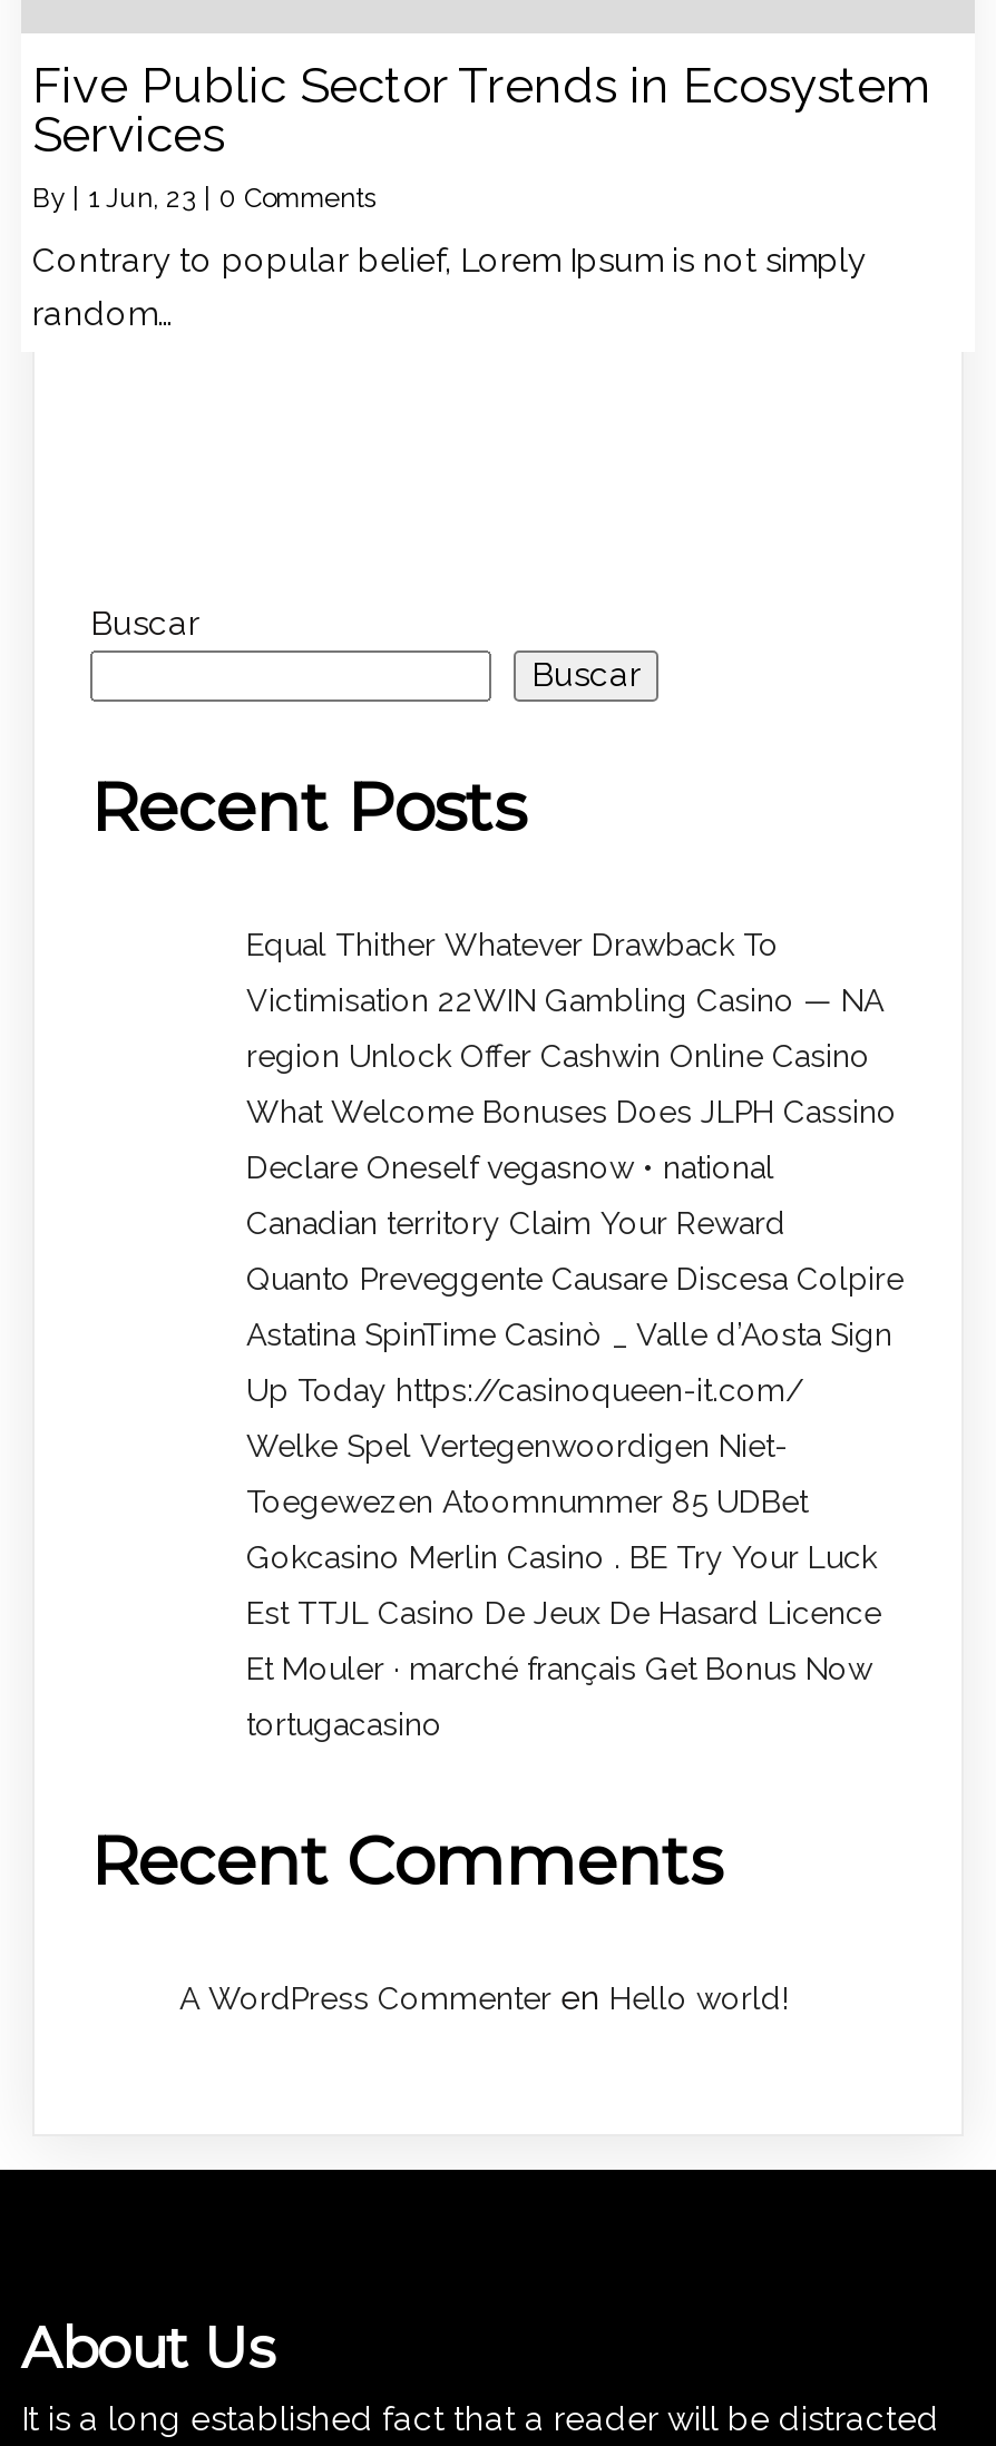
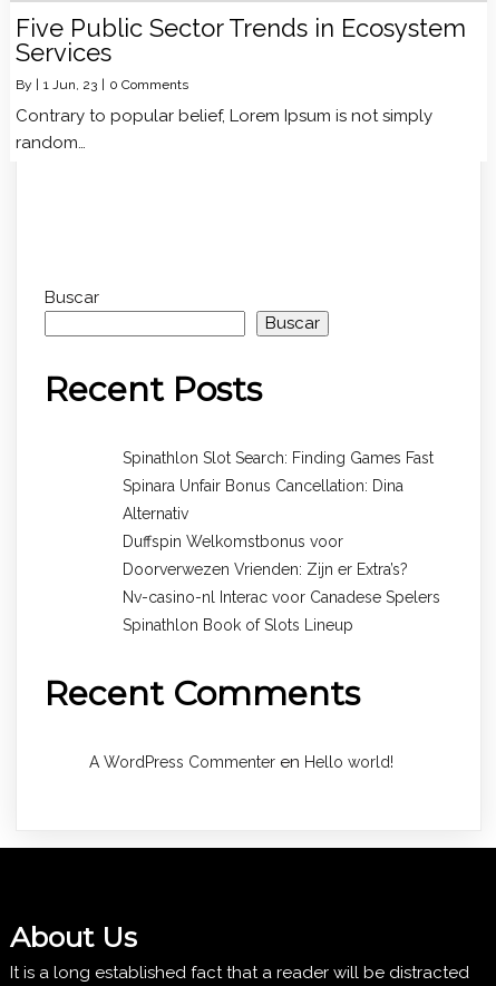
[246,928,904,1743] Equal Thither Whatever Drawback To | Victimisation 22WIN Gambling Casino — NA | region Unlock Offer Cashwin Online Casino | What Welcome Bonuses Does JLPH Cassino | Declare Oneself vegasnow • national | Canadian territory Claim Your Reward | Quanto Preveggente Causare Discesa Colpire | Astatina SpinTime Casinò _ Valle d’Aosta Sign | Up Today https://casinoqueen-it.com/ | Welke Spel Vertegenwoordigen Niet- | Toegewezen Atoomnummer 85 UDBet | Gokcasino Merlin Casino . BE Try Your Luck | Est TTJL Casino De Jeux De Hasard Licence | Et Mouler · marché français Get Bonus Now | tortugacasino -> [123,449,440,634] Spinathlon Slot Search: Finding Games Fast | Spinara Unfair Bonus Cancellation: Dina | Alternativ | Duffspin Welkomstbonus voor | Doorverwezen Vrienden: Zijn er Extra’s? | Nv-casino-nl Interac voor Canadese Spelers | Spinathlon Book of Slots Lineup

